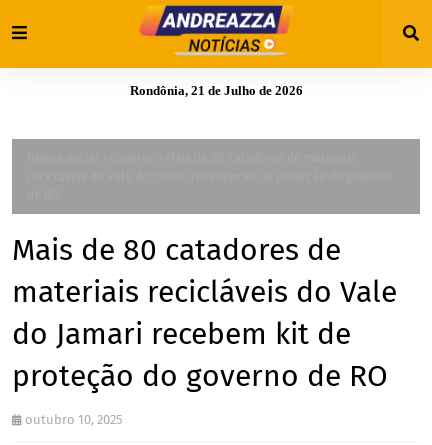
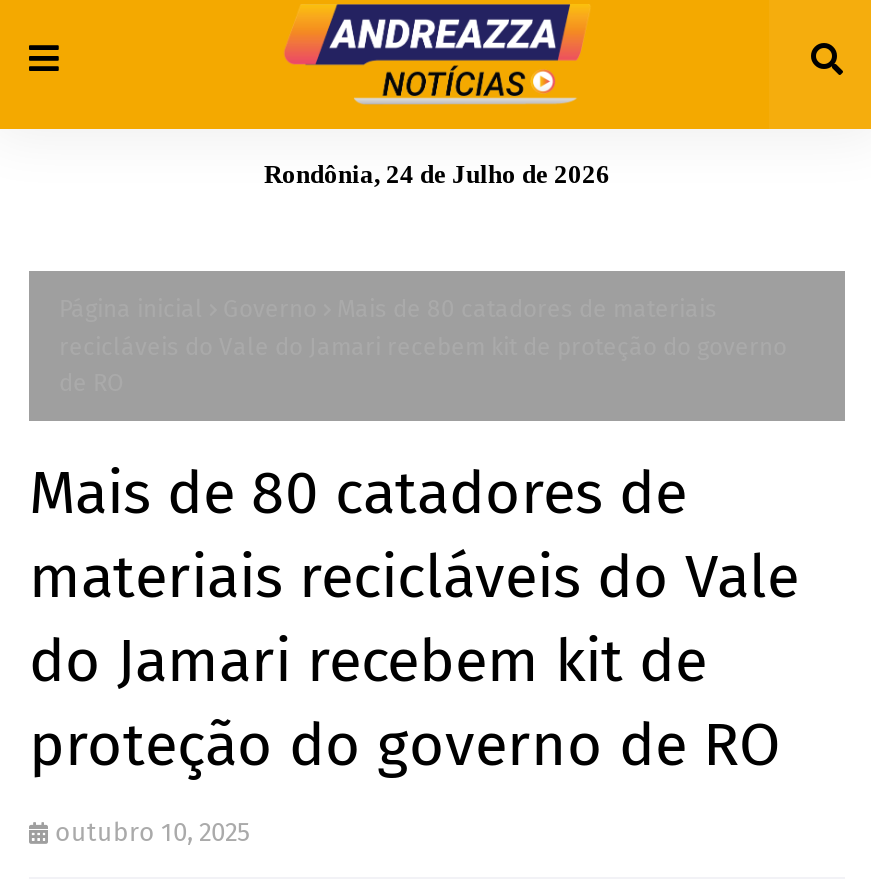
[129,83,302,98] Rondônia, 21 de Julho de 2026 -> [264,159,610,189] Rondônia, 24 de Julho de 2026

